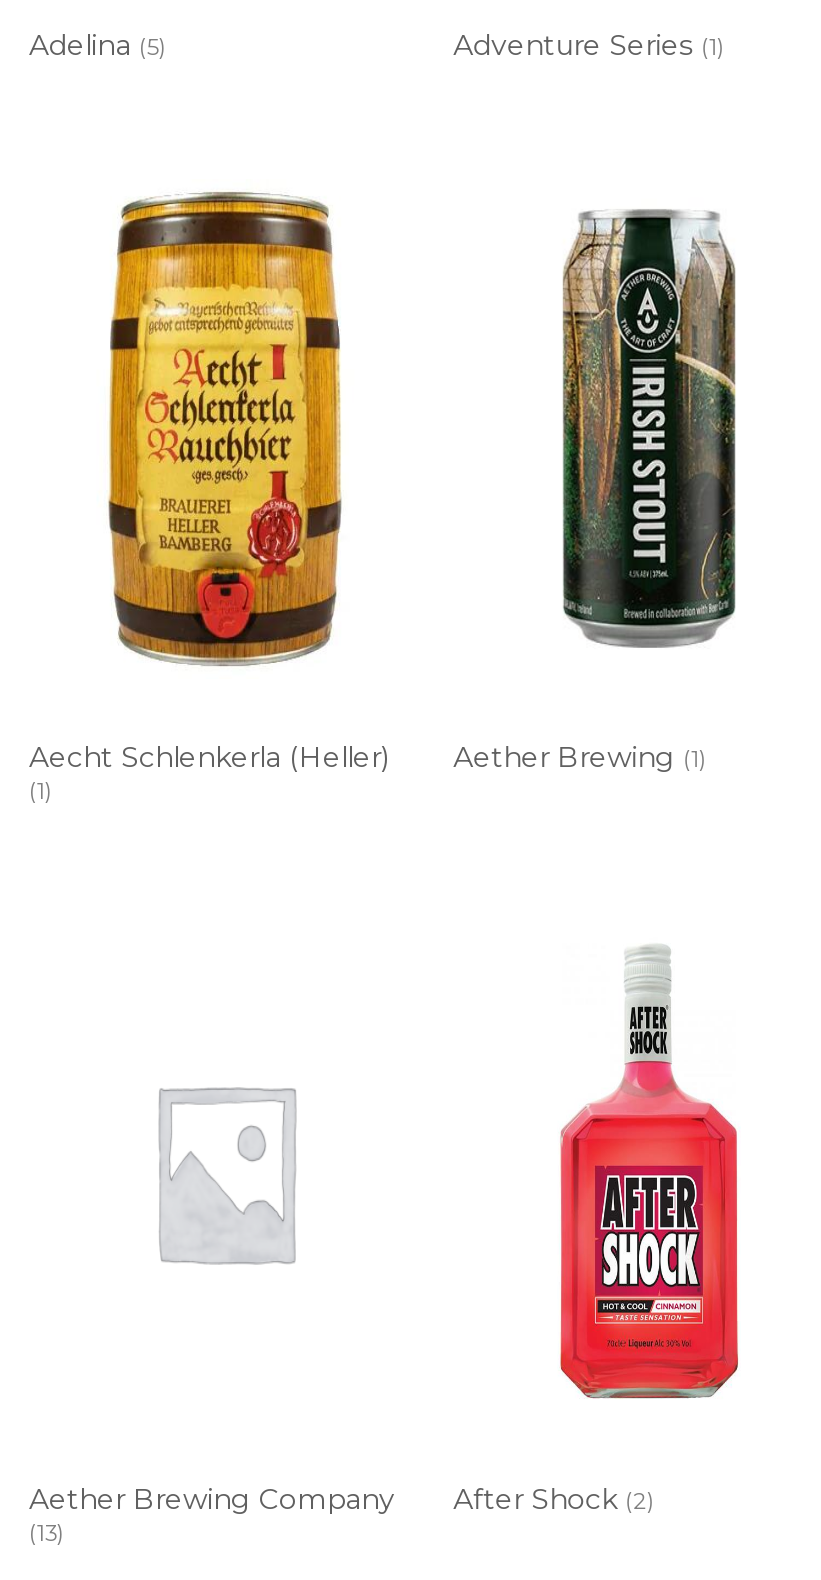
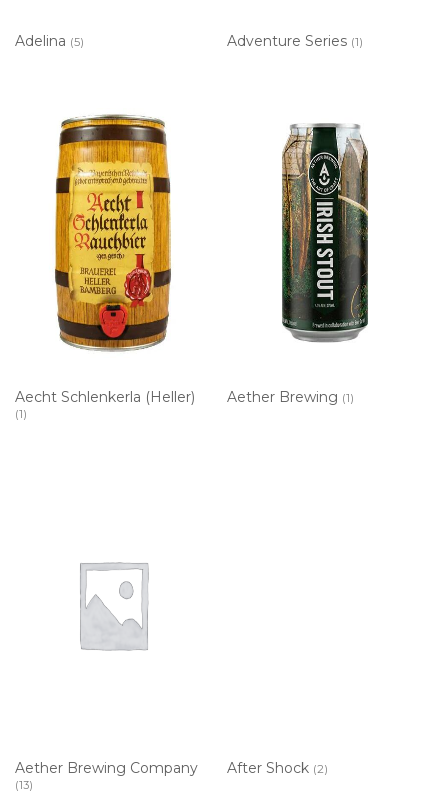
[559,945,741,1401] [image] -> none

